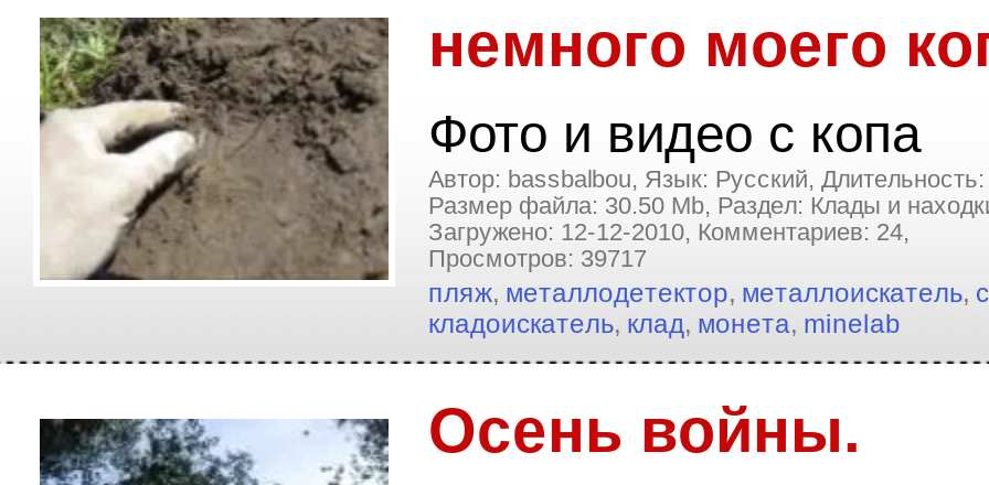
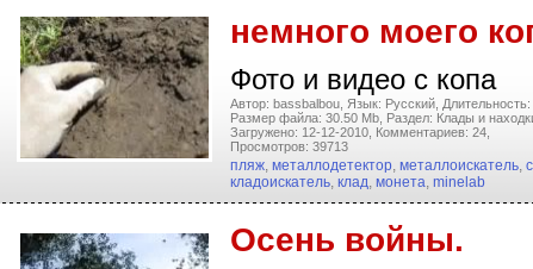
[428,245,647,271] Просмотров: 39717 -> [230,139,348,154] Просмотров: 39713

